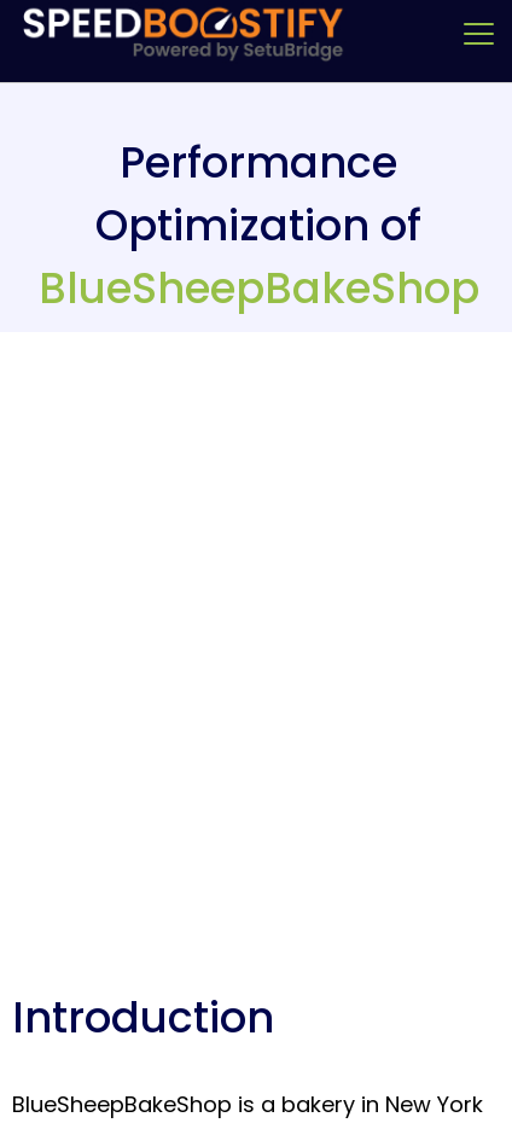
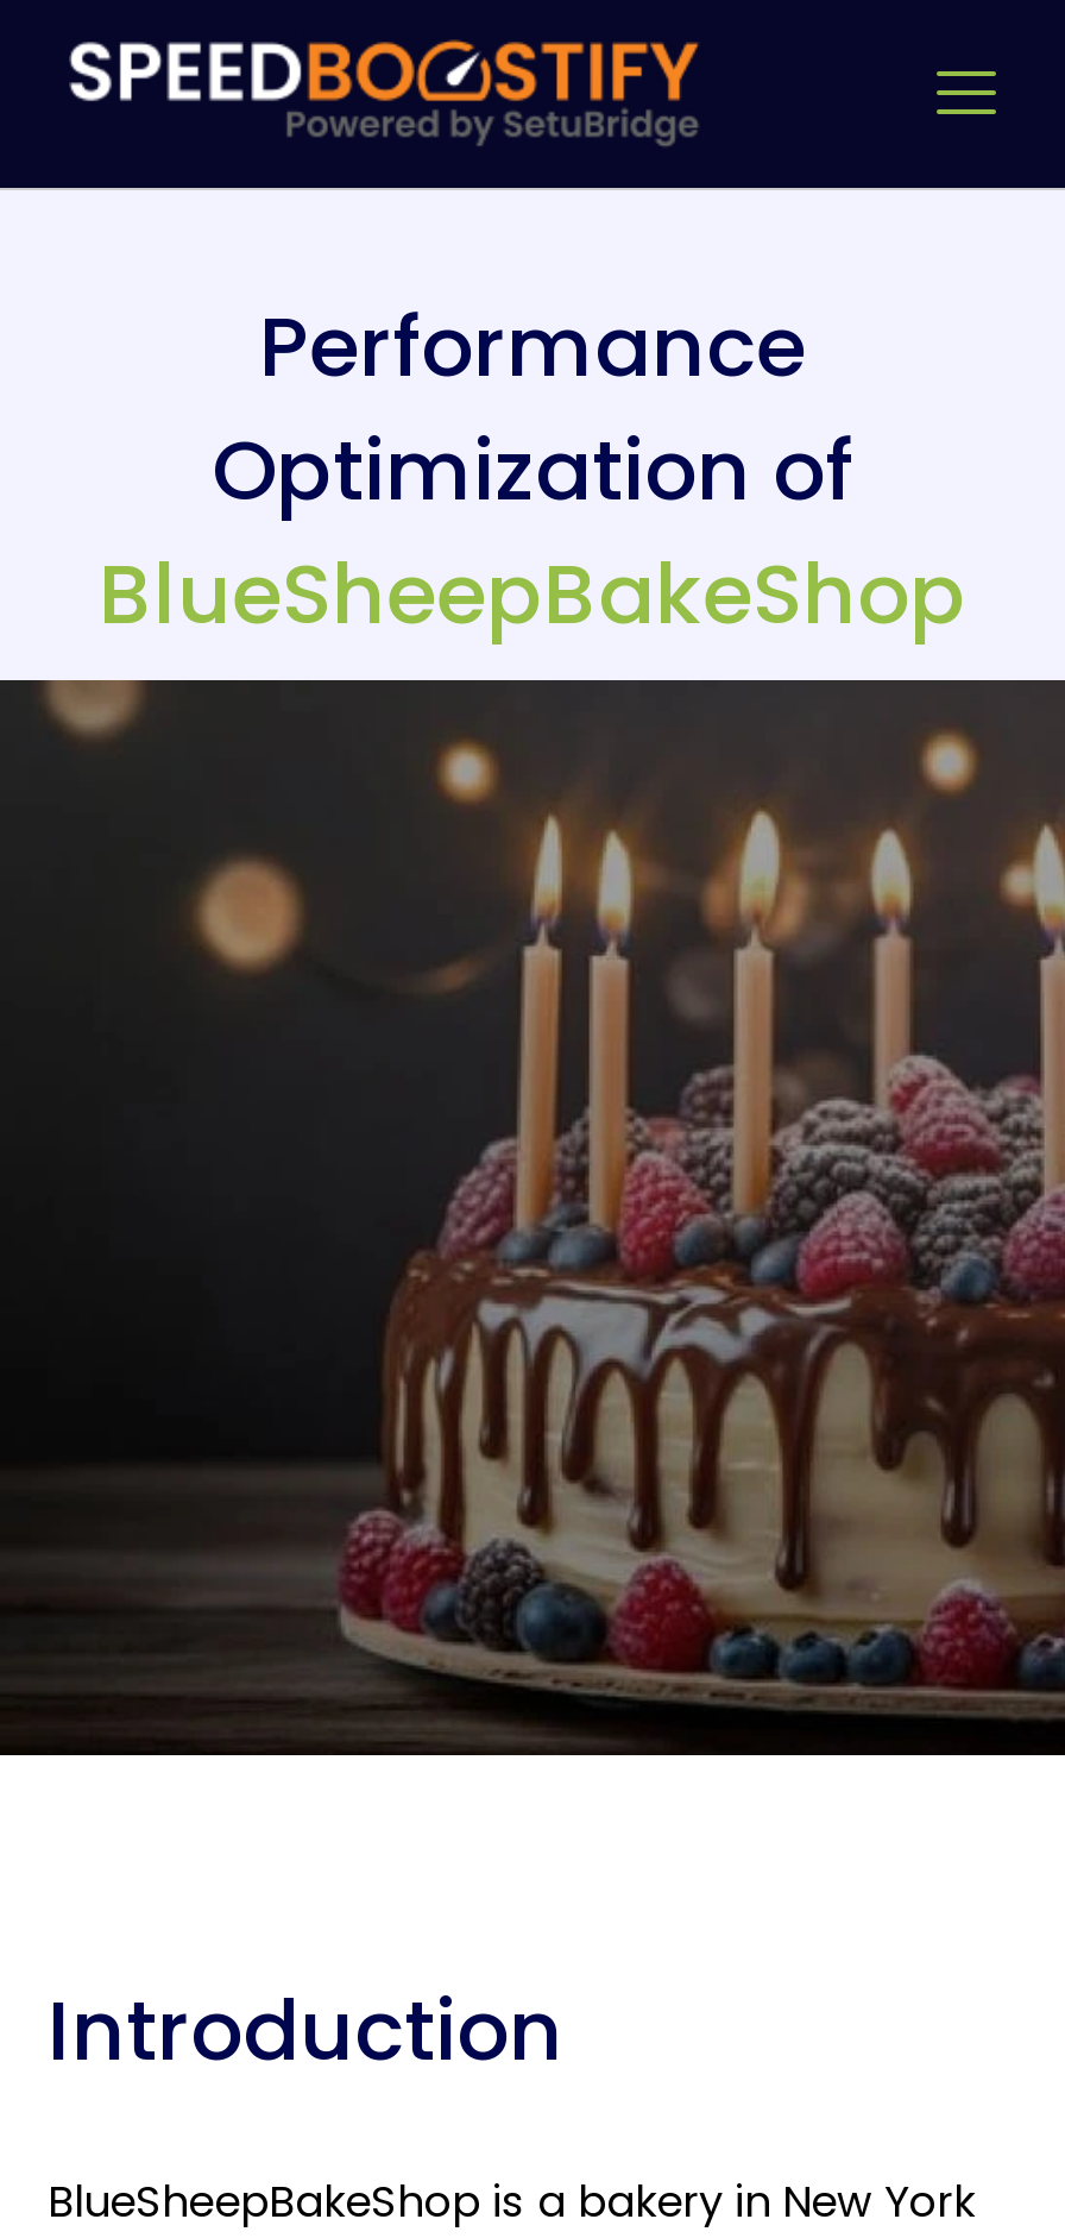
none -> [7,678,1058,1758] [image]

